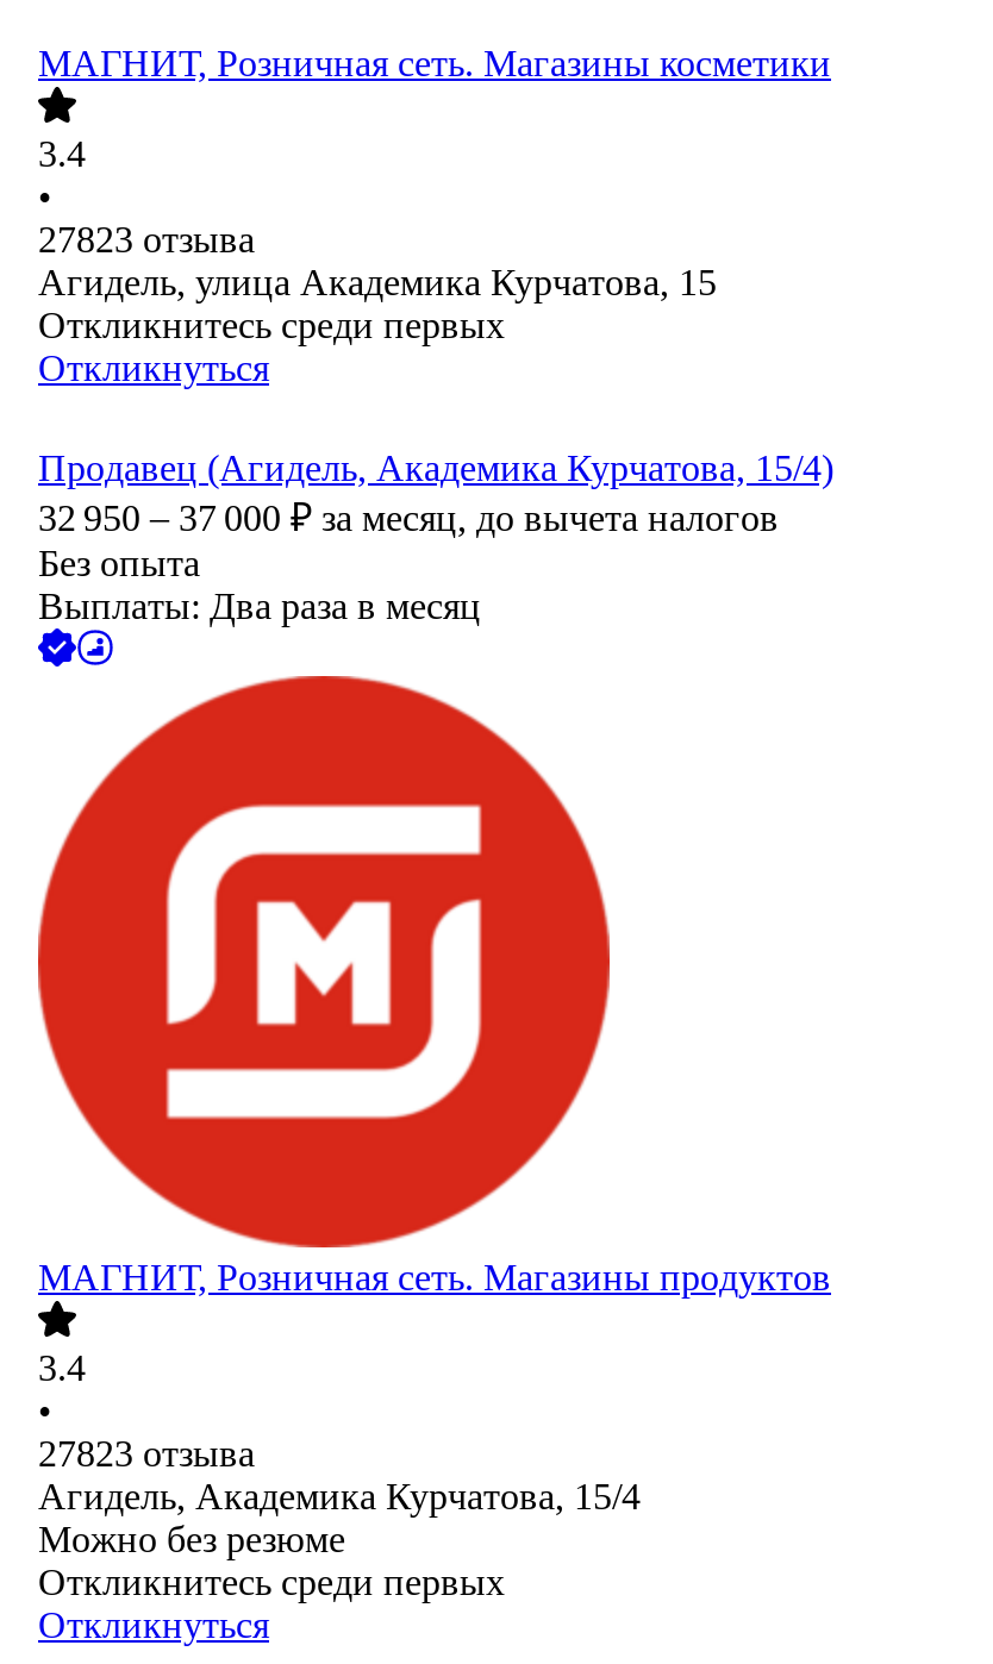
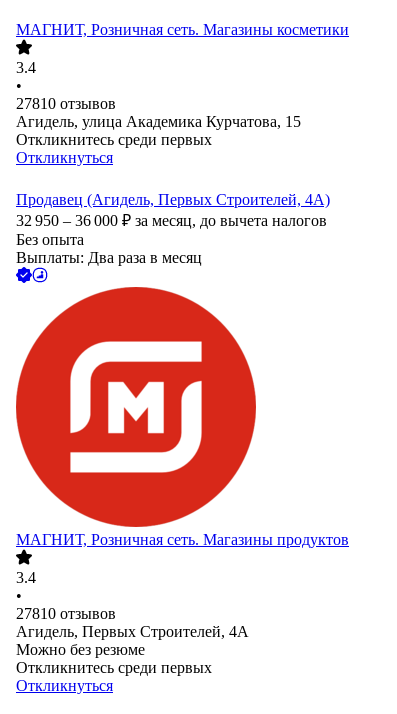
[38,220,255,260] 27823 отзыва -> [16,95,116,112] 27810 отзывов
[38,448,833,489] Продавец (Агидель, Академика Курчатова, 15/4) -> [16,191,330,208] Продавец (Агидель, Первых Строителей, 4А)
[38,498,779,539] 32 950 – 37 000 ₽ за месяц, до вычета налогов -> [16,212,327,229] 32 950 – 36 000 ₽ за месяц, до вычета налогов
[38,1434,641,1517] 27823 отзыва | Агидель, Академика Курчатова, 15/4 -> [16,605,249,640] 27810 отзывов | Агидель, Первых Строителей, 4А

